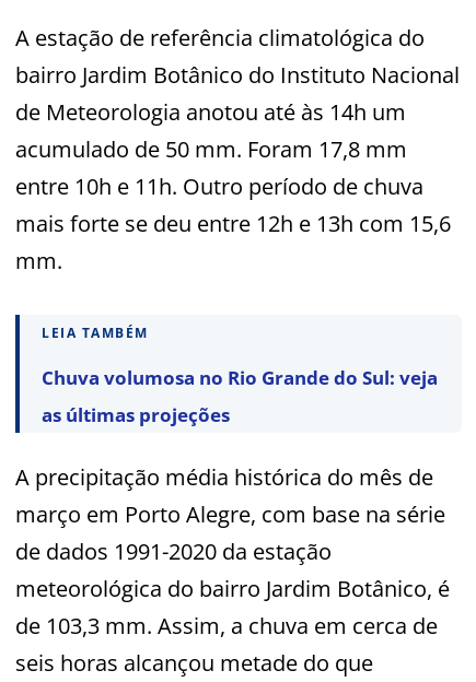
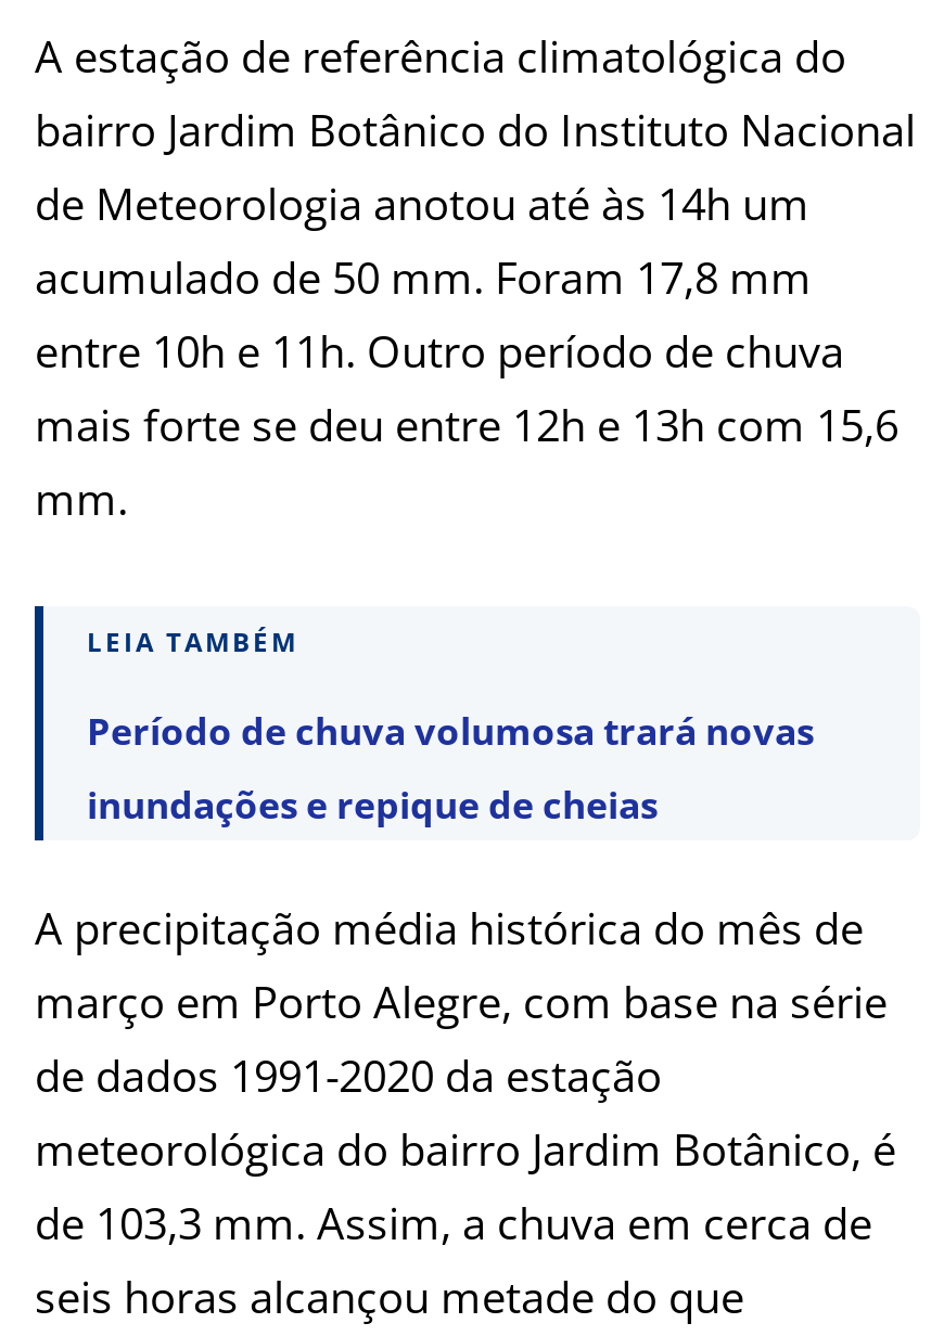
[42,365,438,390] Chuva volumosa no Rio Grande do Sul: veja -> [87,706,814,756] Período de chuva volumosa trará novas
[42,402,230,427] as últimas projeções -> [87,780,658,830] inundações e repique de cheias

